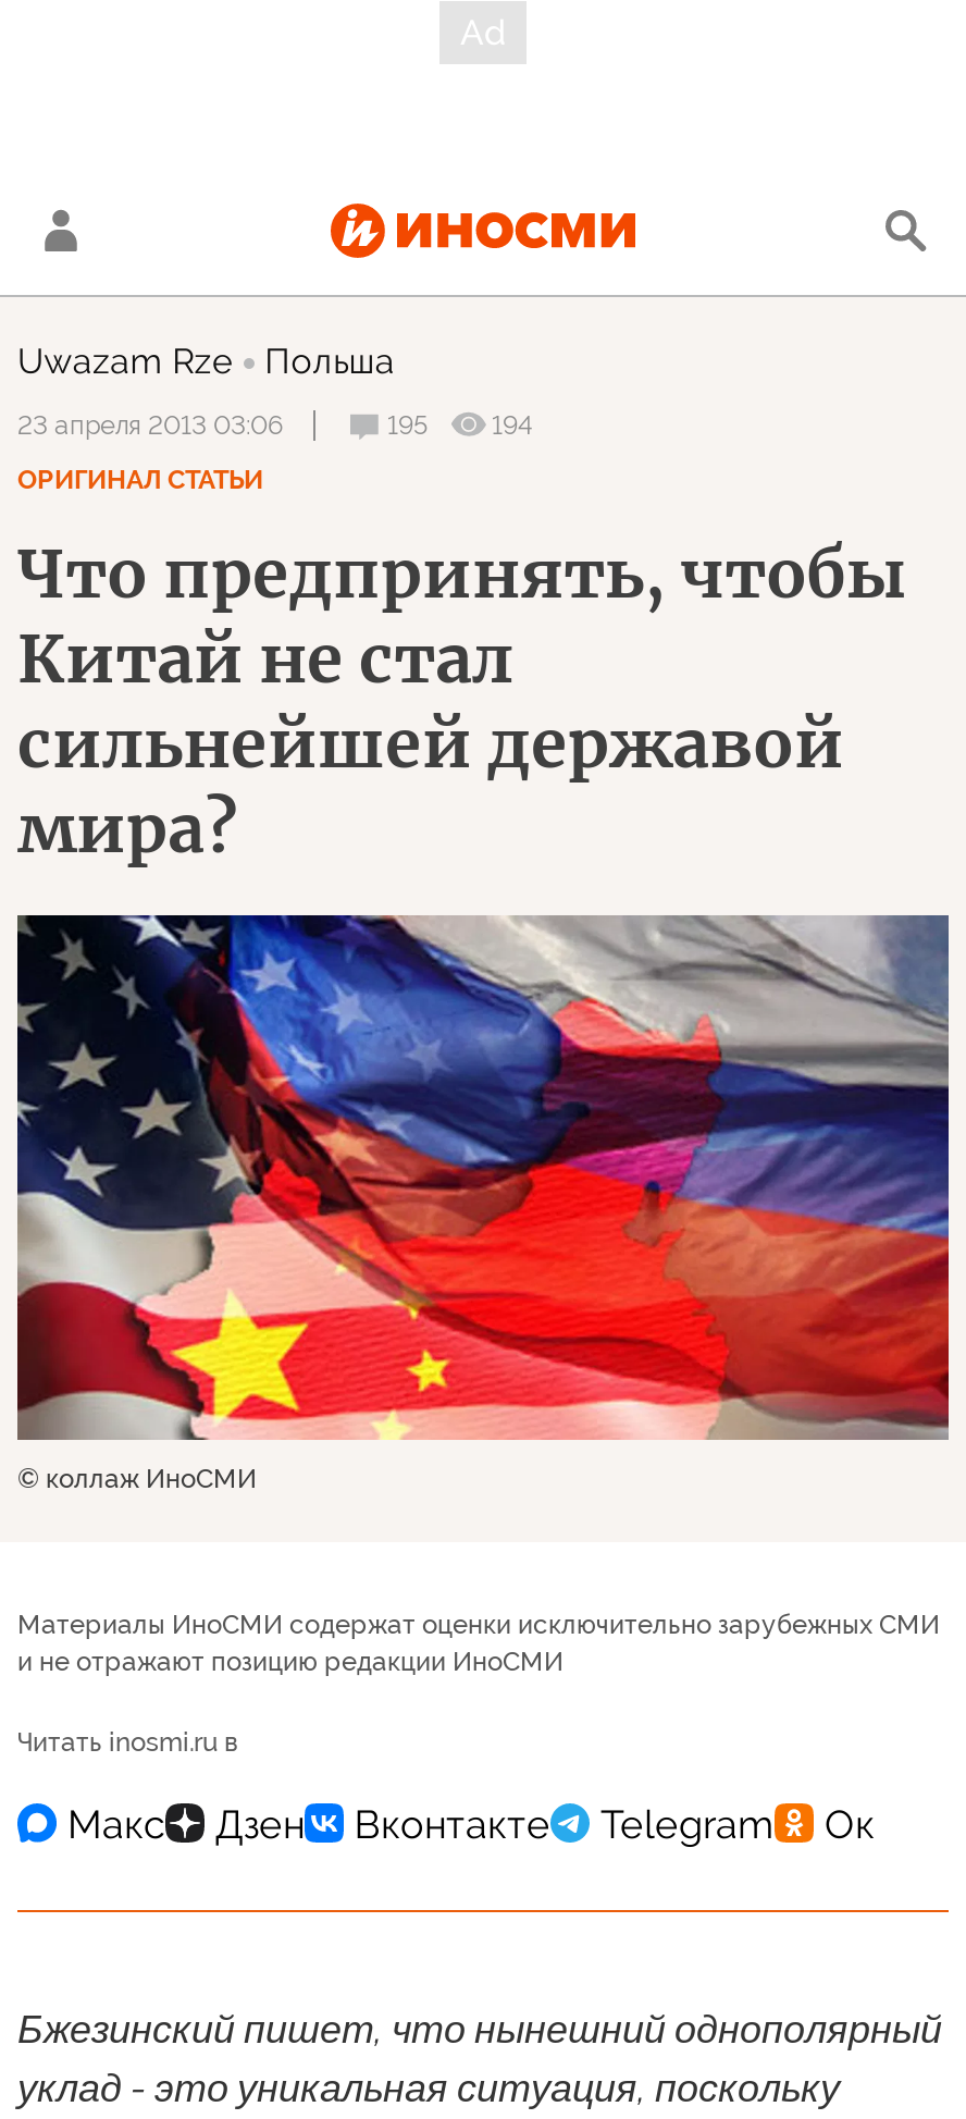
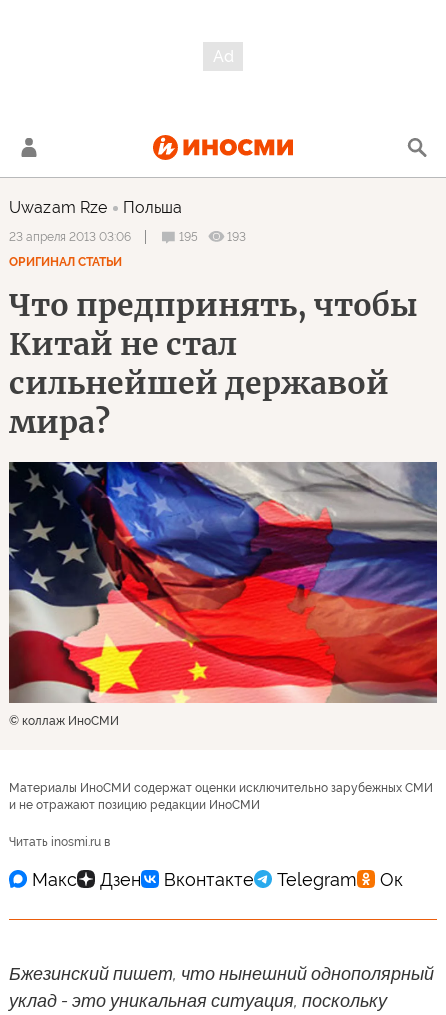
[492,409,533,440] 194 -> [227,229,246,243] 193

